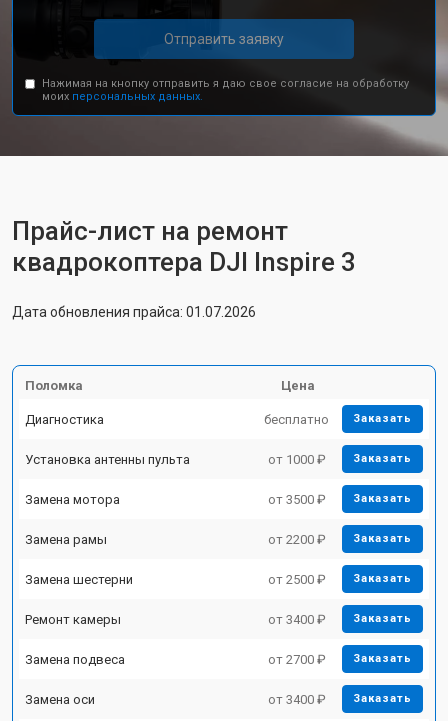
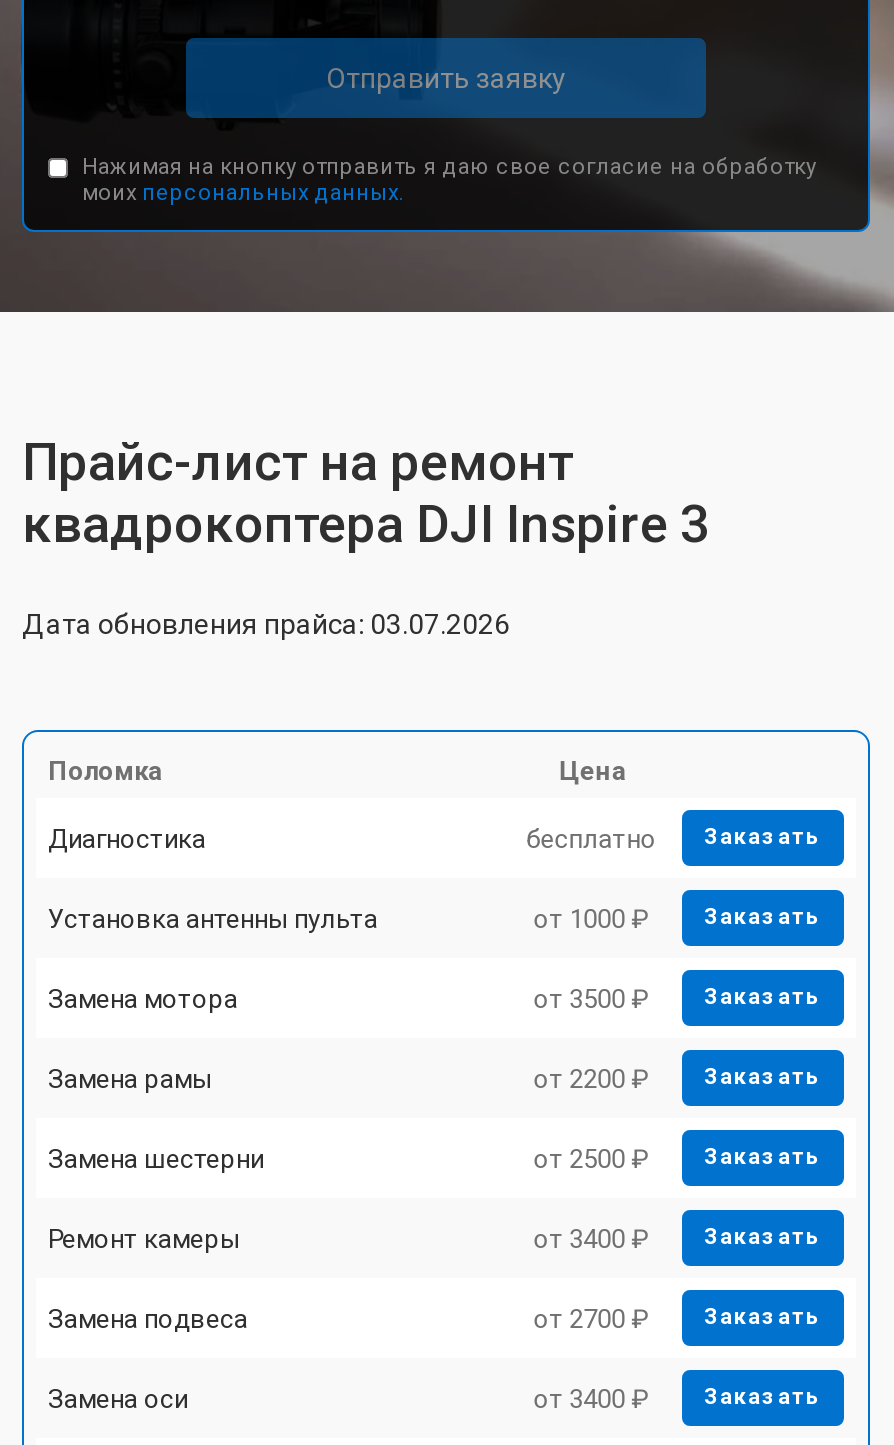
[12,304,256,320] Дата обновления прайса: 01.07.2026 -> [22,608,510,640] Дата обновления прайса: 03.07.2026

